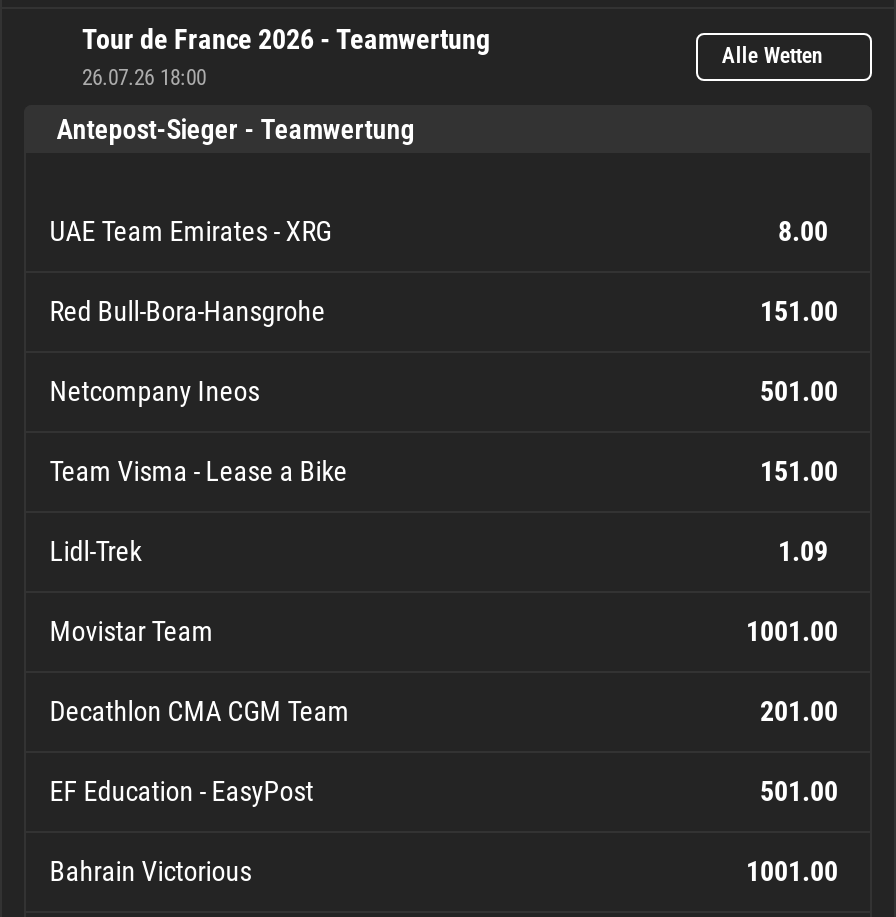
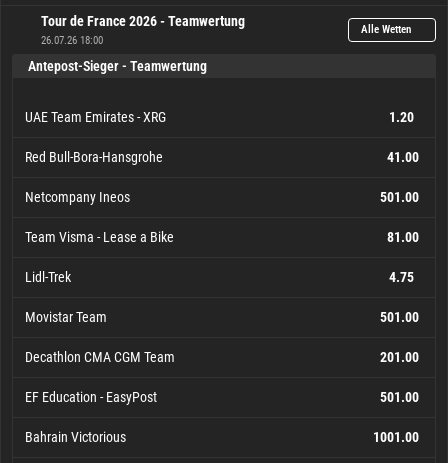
[778,214,828,246] 8.00 -> [389,109,414,125] 1.20
[760,294,838,326] 151.00 -> [387,149,419,165] 41.00
[760,454,838,486] 151.00 -> [387,229,419,245] 81.00
[778,534,828,566] 1.09 -> [389,269,414,285] 4.75
[746,614,838,646] 1001.00 -> [380,309,419,325] 501.00

